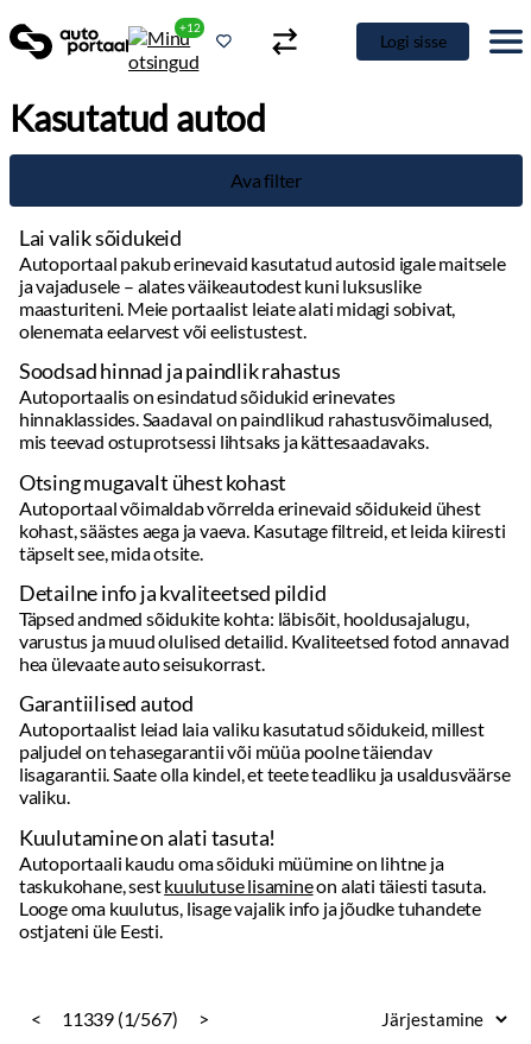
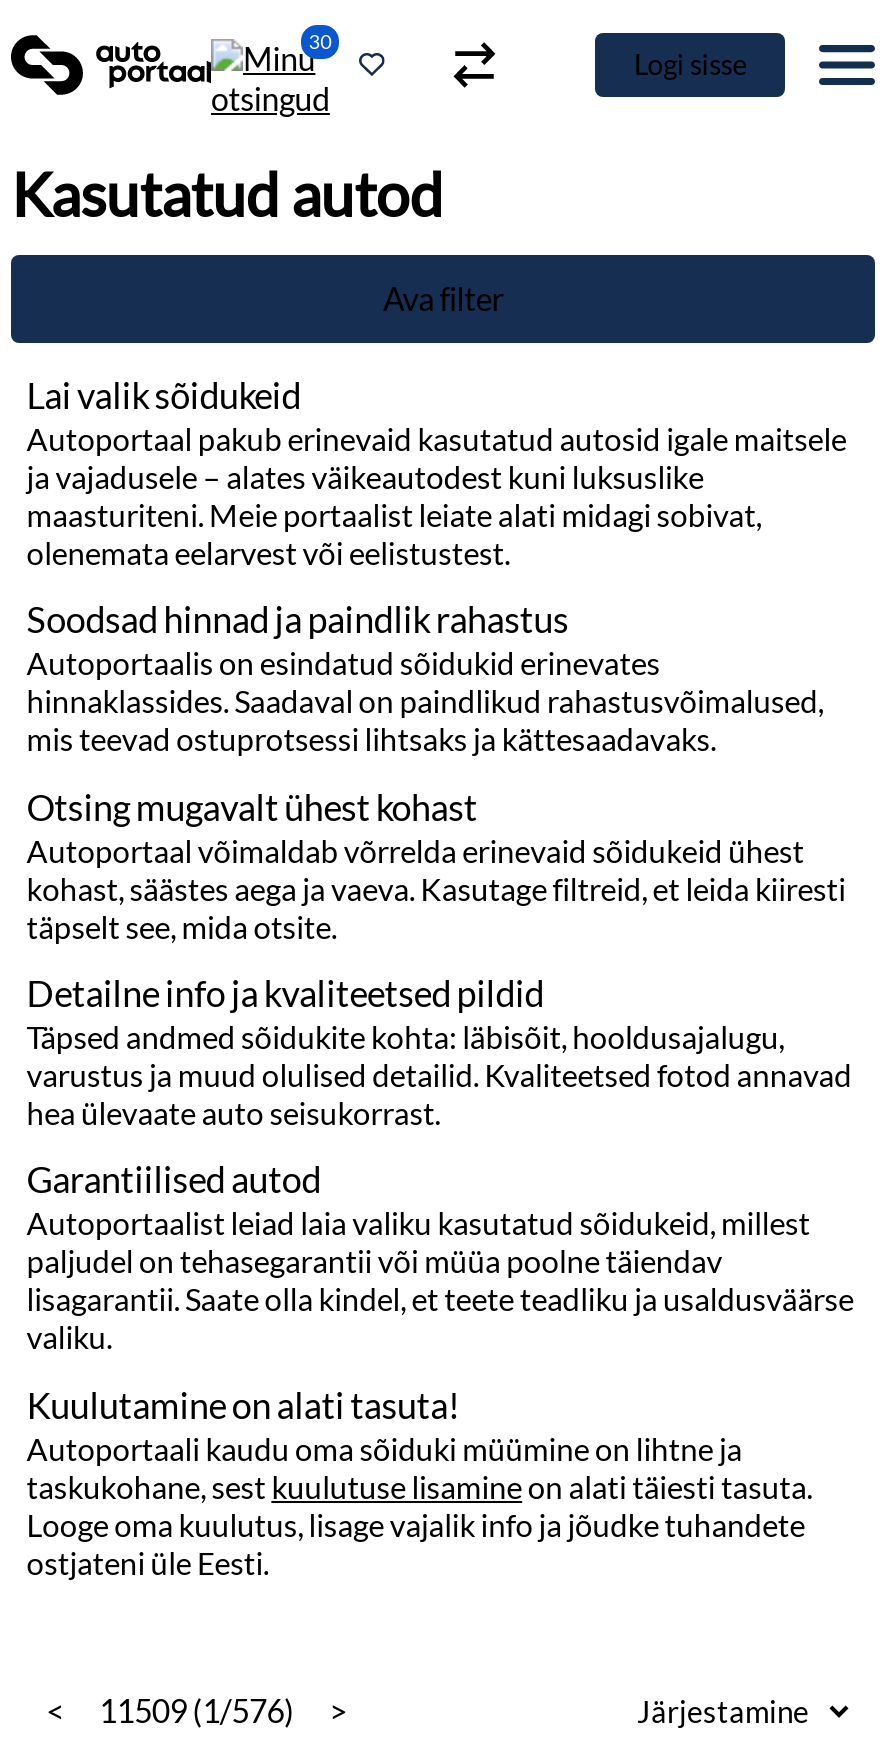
[179,20,200,34] +12 -> [309,29,332,53] 30
[62,1008,177,1030] 11339 (1/567) -> [99,1692,294,1730] 11509 (1/576)

